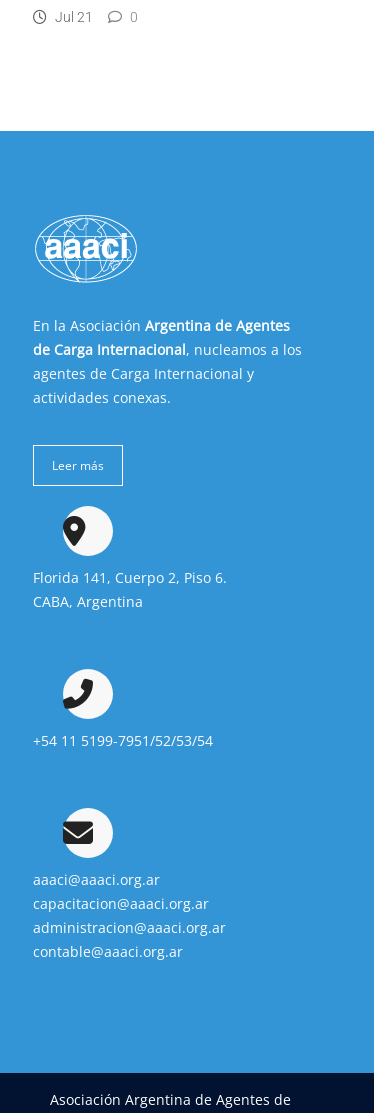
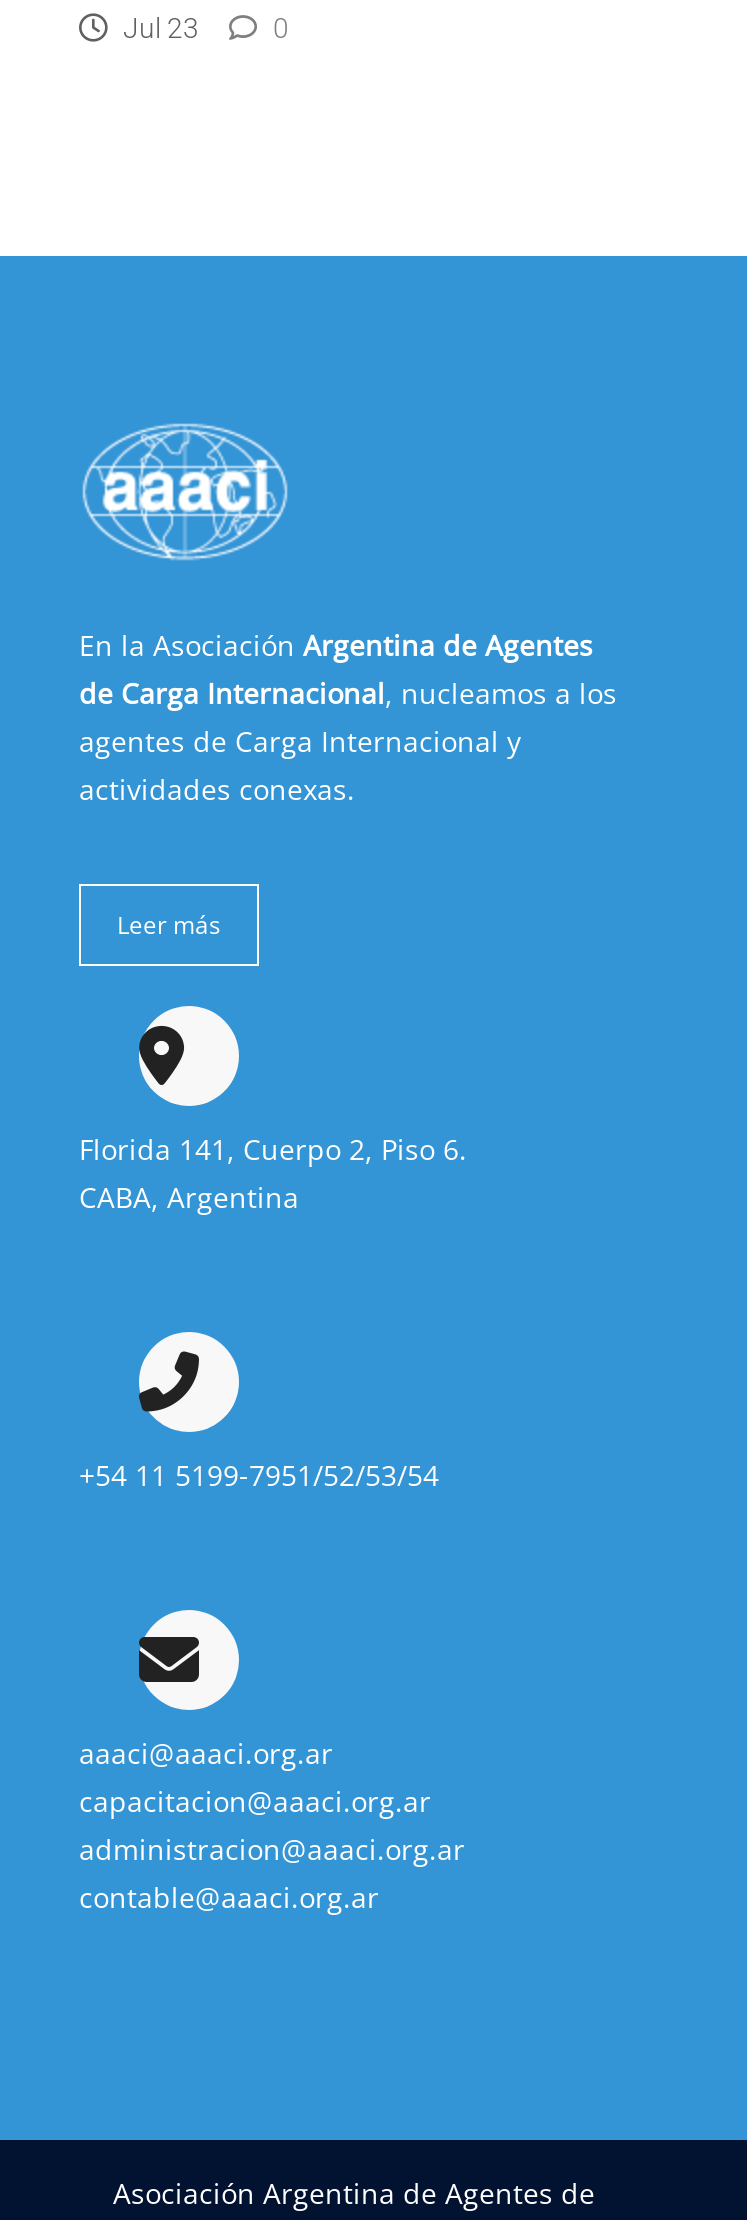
[52,9,93,25] Jul 21 -> [117,11,199,43] Jul 23

